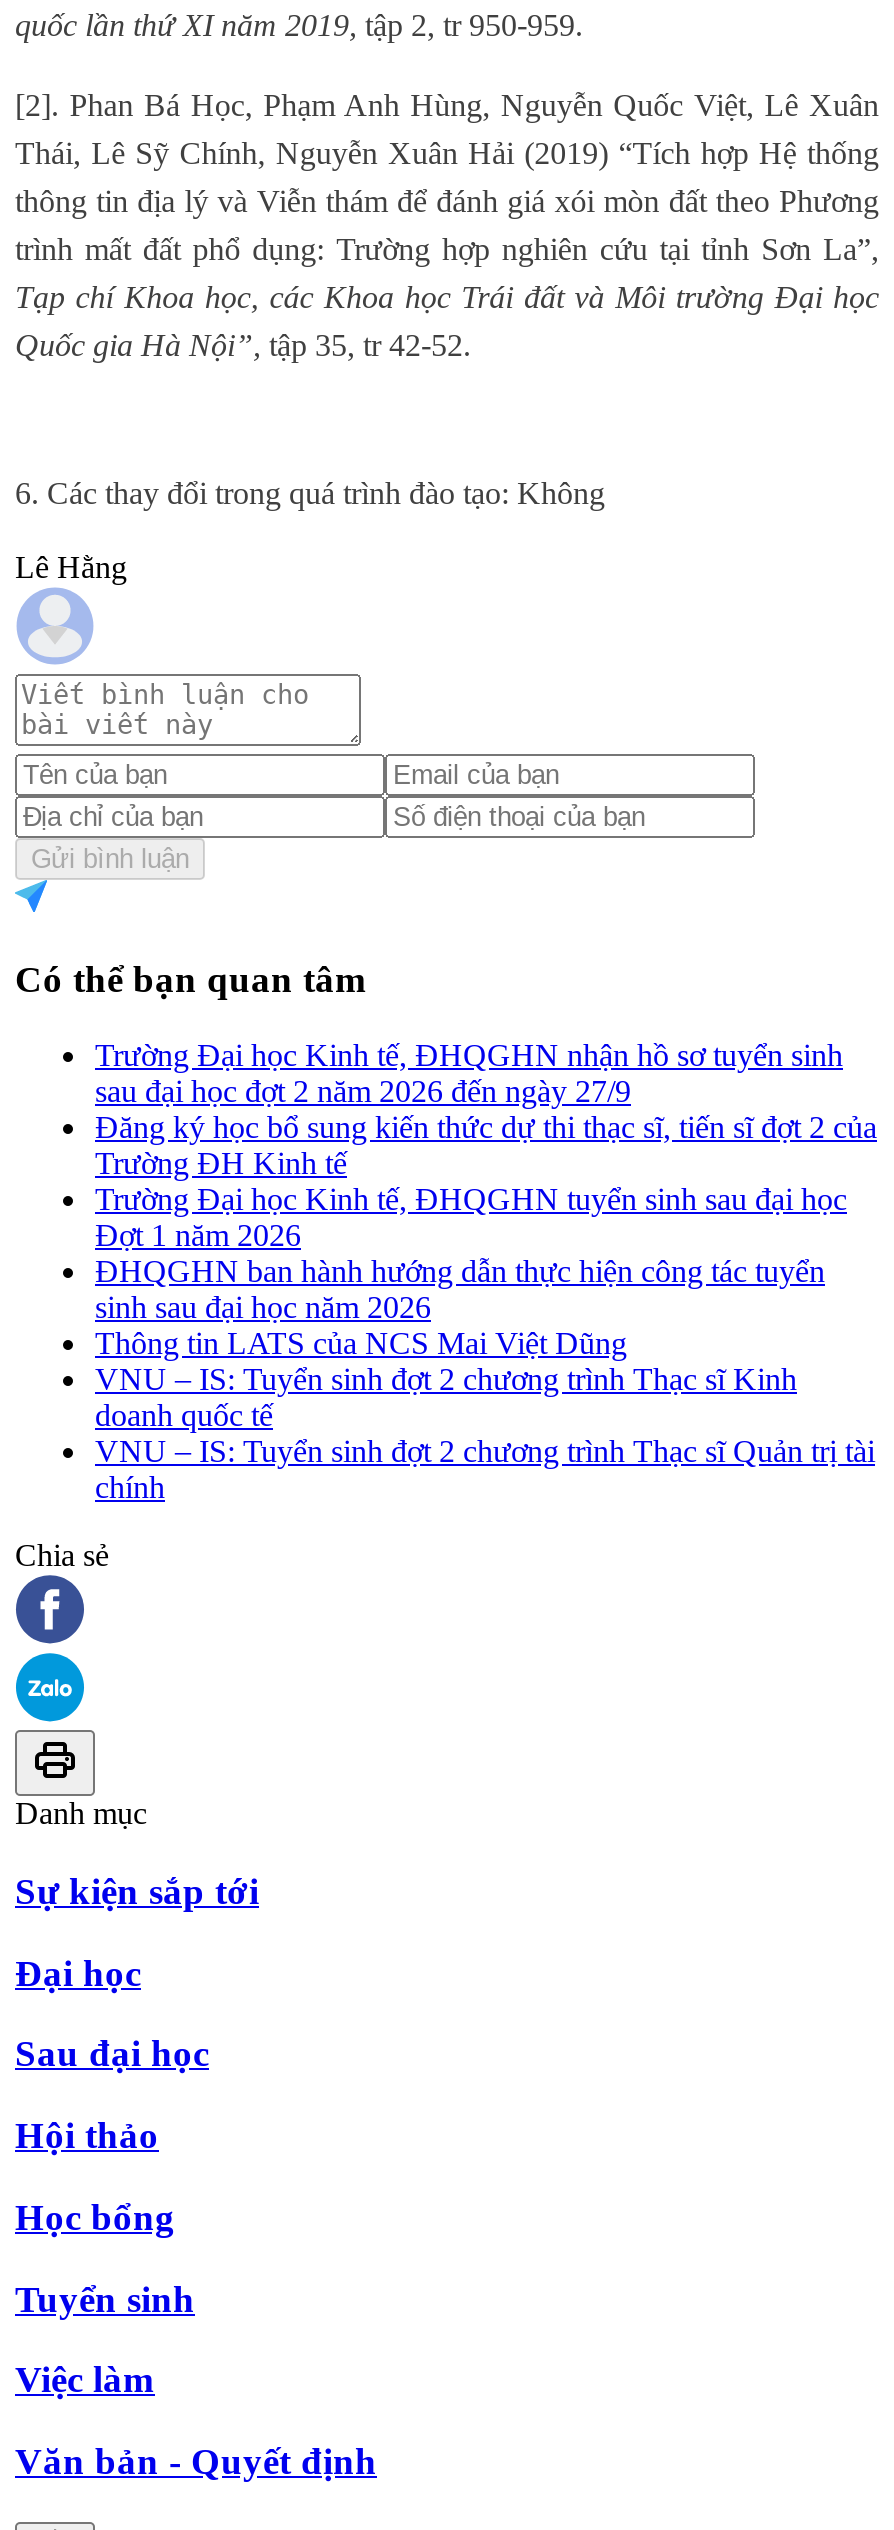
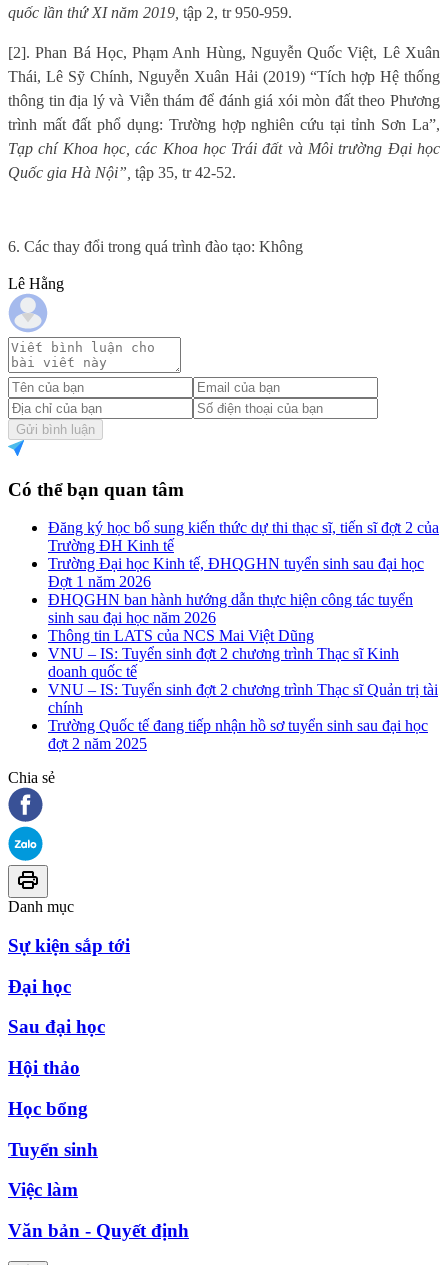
[95,1038,843,1108] Trường Đại học Kinh tế, ĐHQGHN nhận hồ sơ tuyển sinh | sau đại học đợt 2 năm 2026 đến ngày 27/9 -> none
moved [95,1110,877,1504] -> [48,519,439,716]: Đăng ký học bổ sung kiến thức dự thi thạc sĩ, tiến sĩ đợt 2 của | Trường ĐH Kinh tế | Trường Đại học Kinh tế, ĐHQGHN tuyển sinh sau đại học | ... | VNU – IS: Tuyển sinh đợt 2 chương trình Thạc sĩ Quản trị tài | chính
none -> [48,717,428,752] Trường Quốc tế đang tiếp nhận hồ sơ tuyển sinh sau đại học | đợt 2 năm 2025

